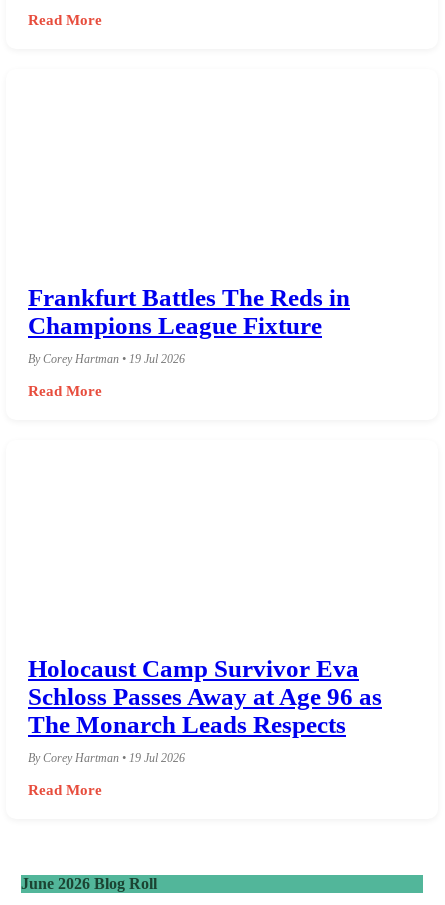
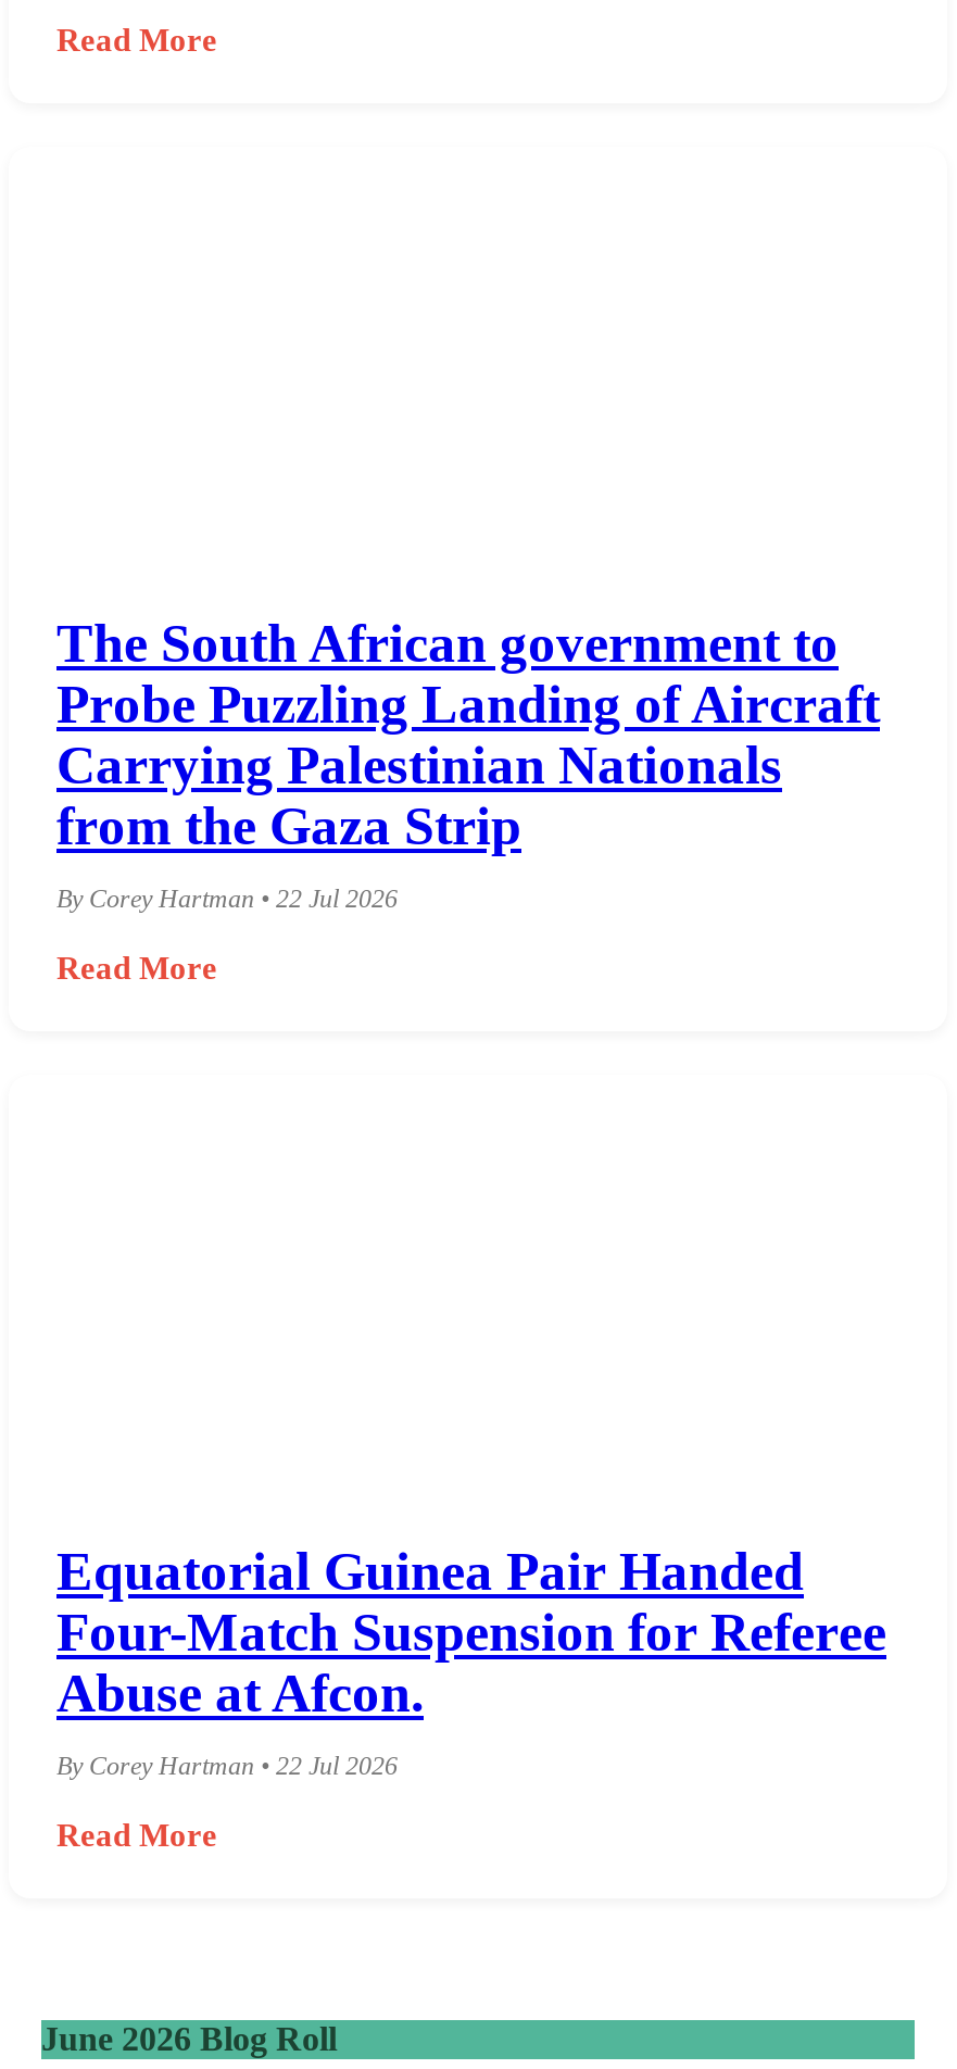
[28,284,350,339] Frankfurt Battles The Reds in | Champions League Fixture -> [56,613,880,854] The South African government to | Probe Puzzling Landing of Aircraft | Carrying Palestinian Nationals | from the Gaza Strip
[28,352,185,366] By Corey Hartman • 19 Jul 2026 -> [56,883,398,913] By Corey Hartman • 22 Jul 2026
[28,655,382,738] Holocaust Camp Survivor Eva | Schloss Passes Away at Age 96 as | The Monarch Leads Respects -> [56,1541,886,1721] Equatorial Guinea Pair Handed | Four-Match Suspension for Referee | Abuse at Afcon.
[28,751,185,765] By Corey Hartman • 19 Jul 2026 -> [56,1750,398,1780] By Corey Hartman • 22 Jul 2026

